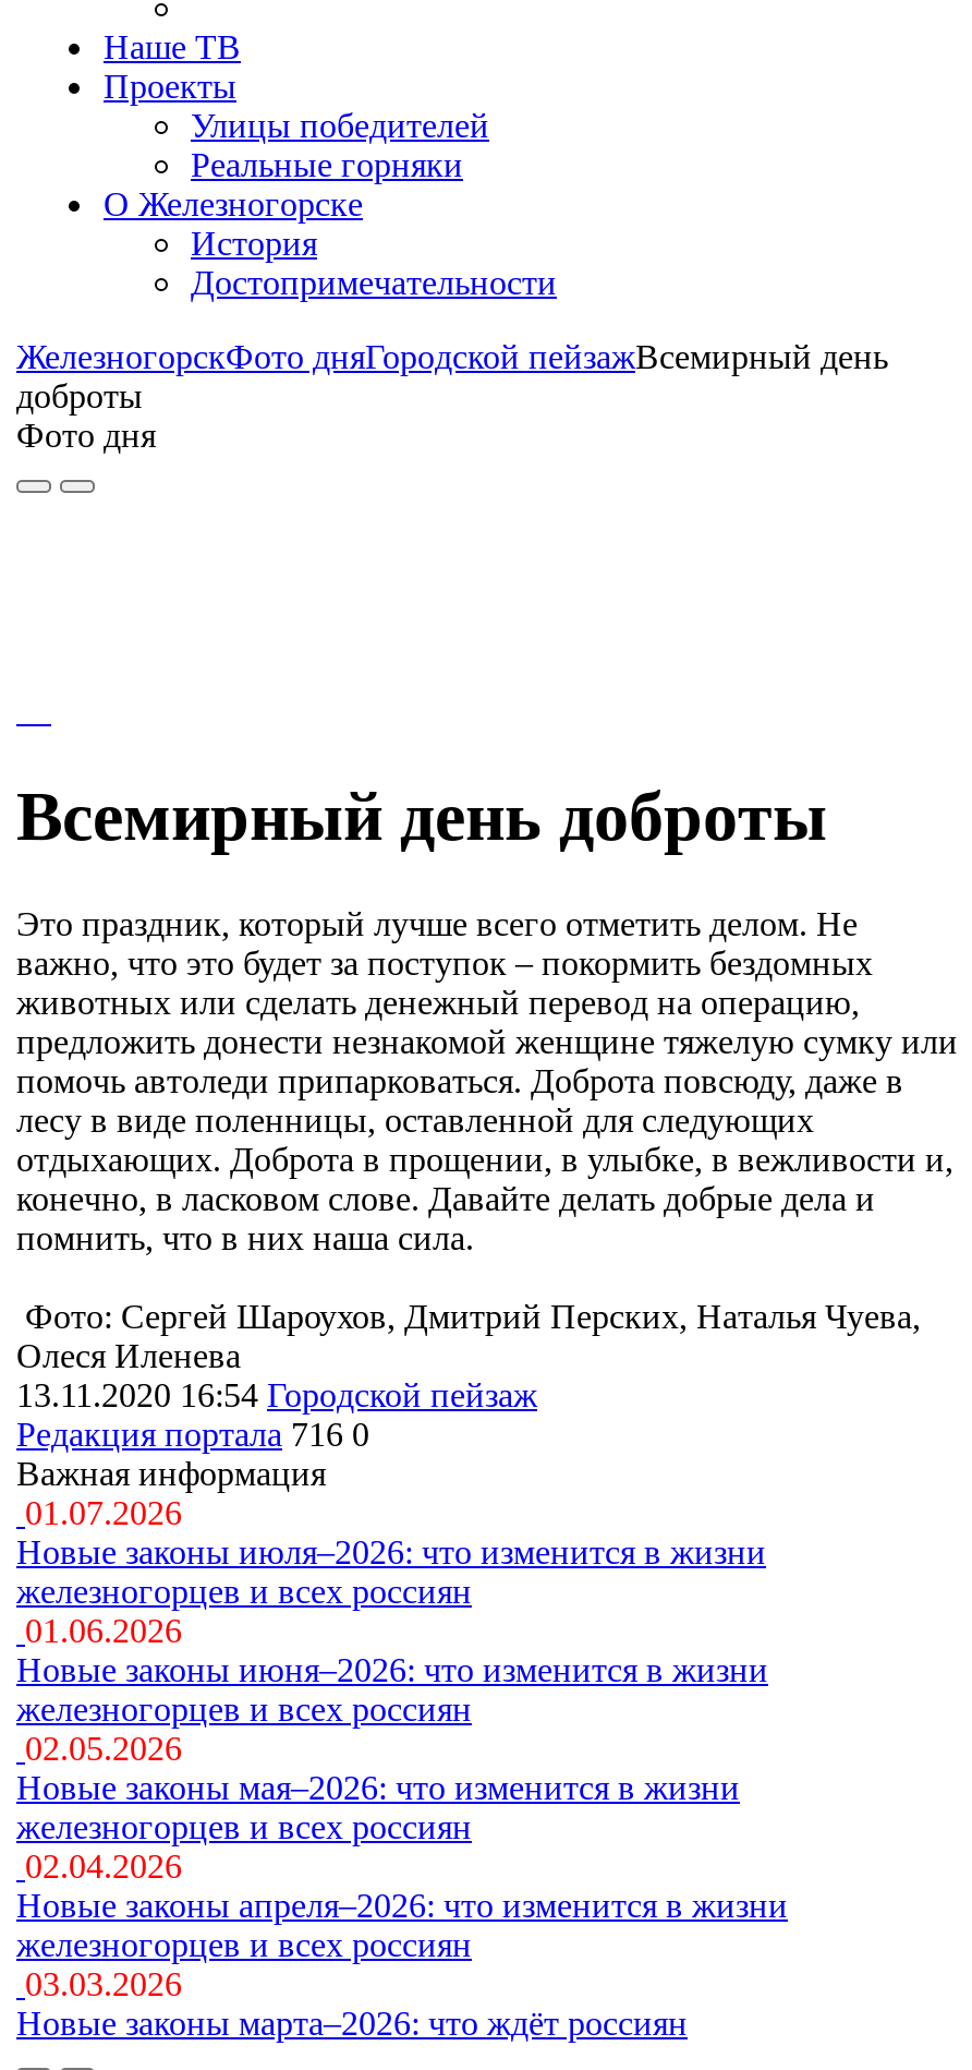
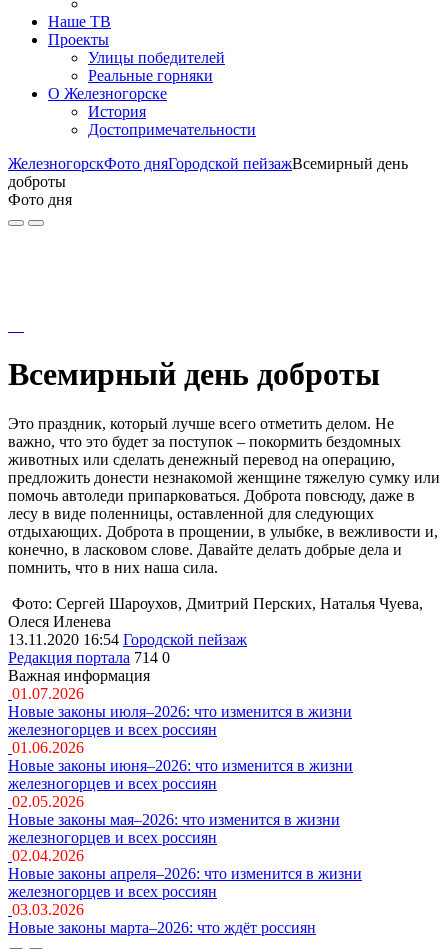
[16,1415,369,1452] Редакция портала 716 0 -> [8,649,170,666] Редакция портала 714 0

